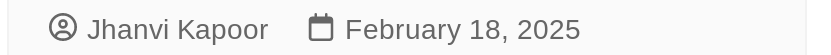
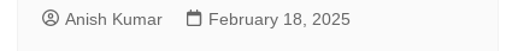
[87,13,269,45] Jhanvi Kapoor -> [65,10,163,29] Anish Kumar

